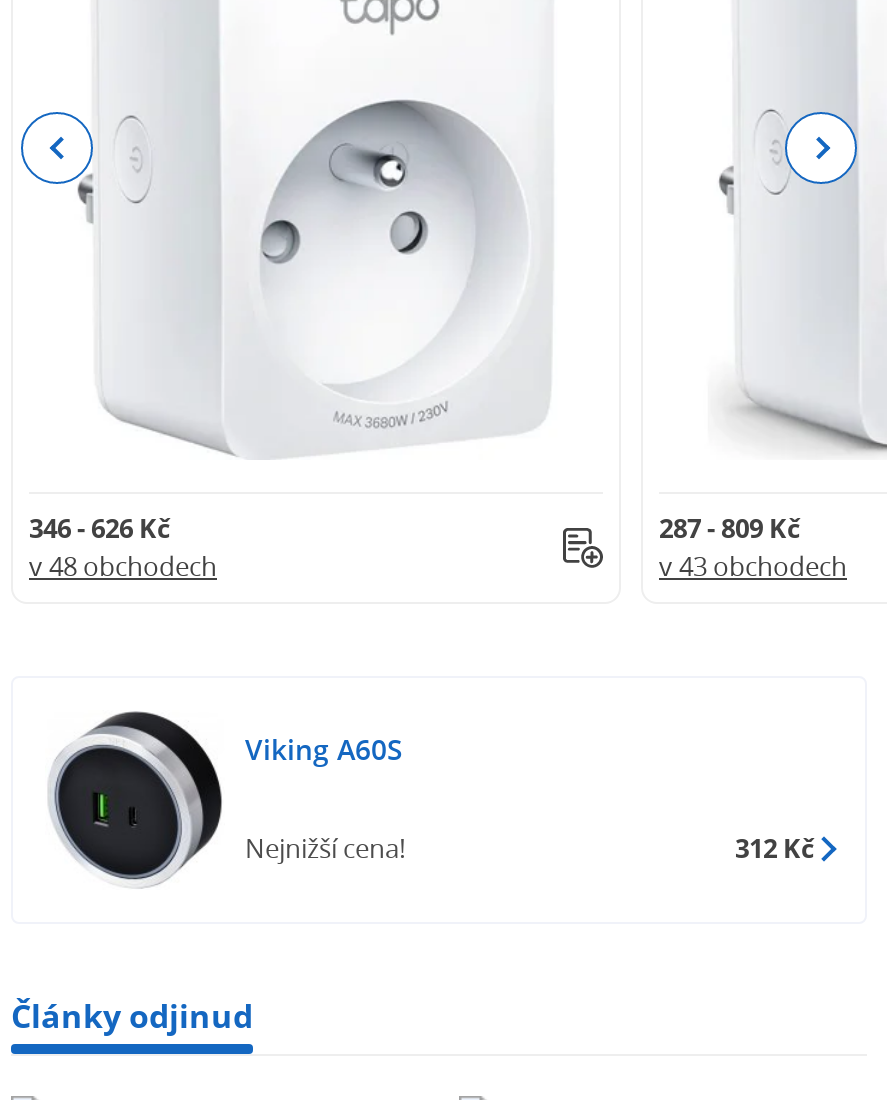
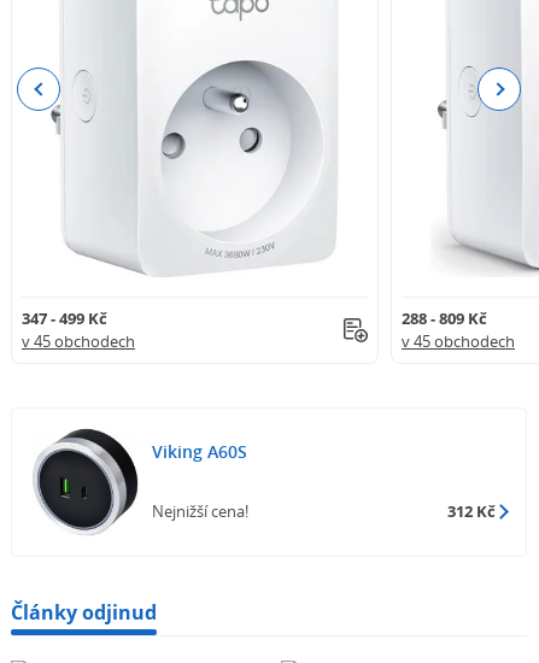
[29,510,171,546] 346 - 626 Kč -> [22,307,107,329] 347 - 499 Kč
[659,510,801,546] 287 - 809 Kč -> [402,307,487,329] 288 - 809 Kč
[29,548,217,584] v 48 obchodech -> [22,330,135,352] v 45 obchodech
[659,548,847,584] v 43 obchodech -> [402,330,515,352] v 45 obchodech

